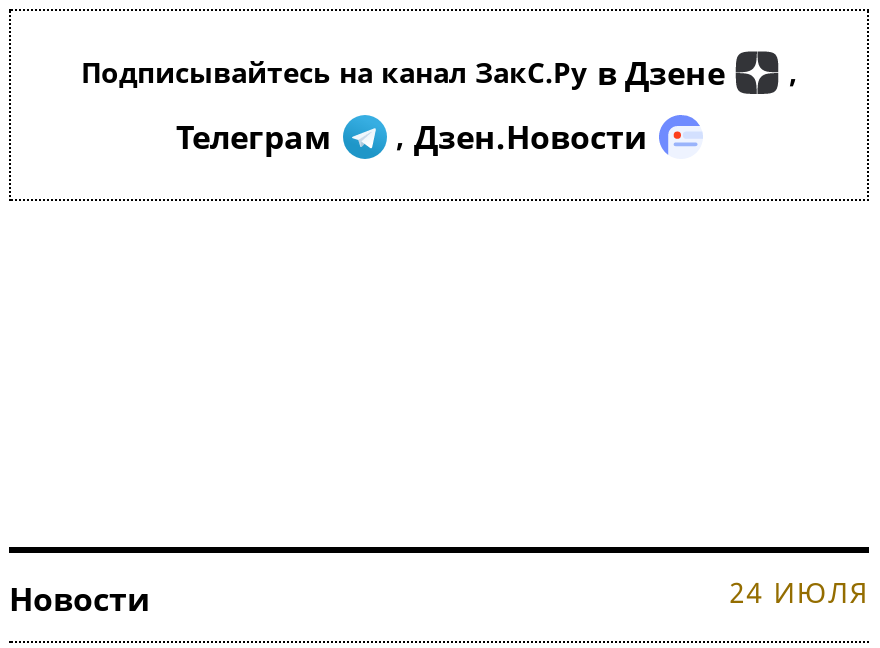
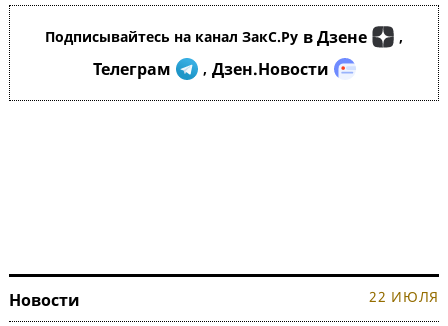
[729,573,869,611] 24 ИЮЛЯ -> [369,287,439,306] 22 ИЮЛЯ

